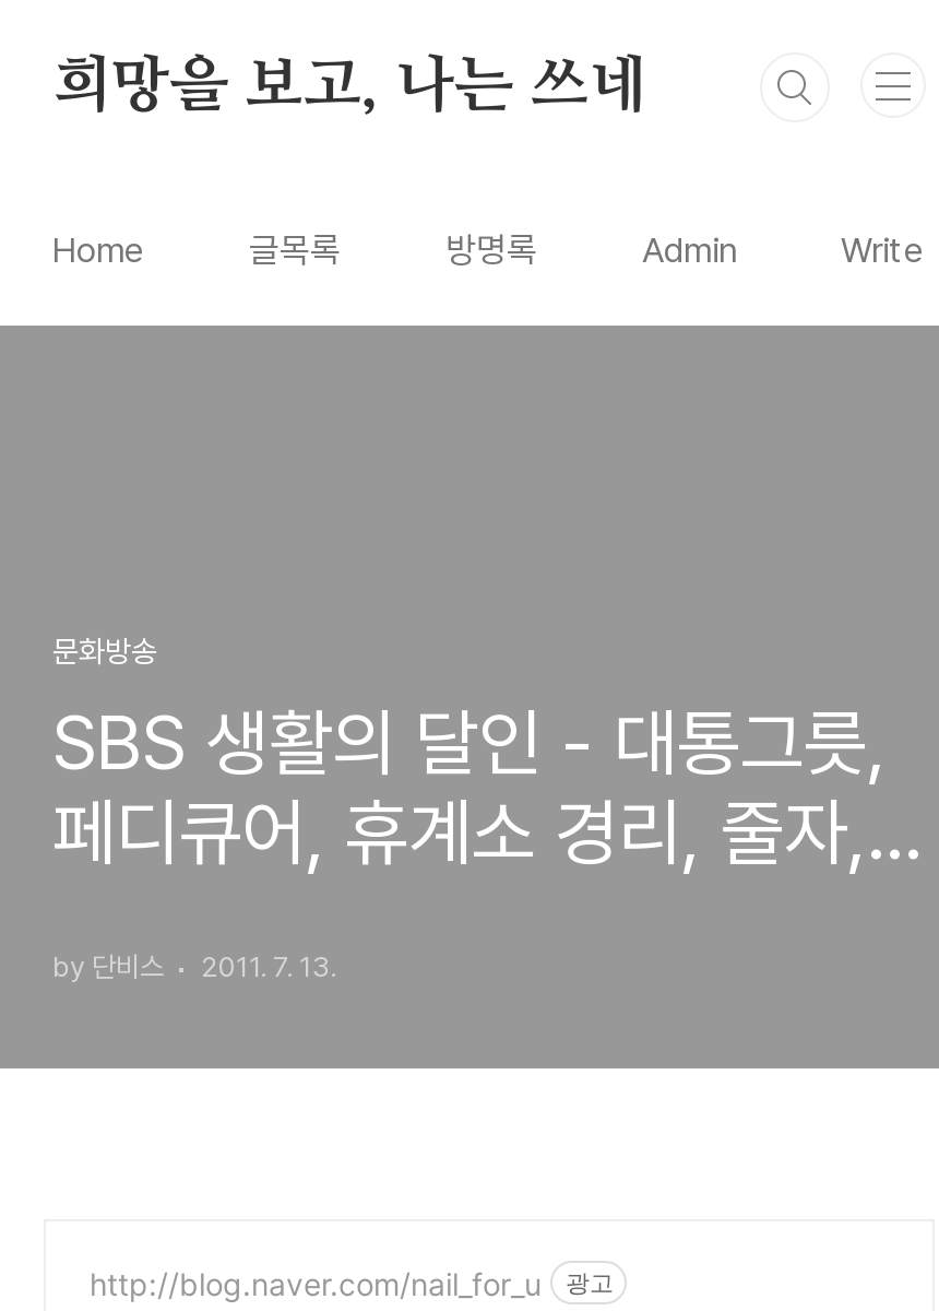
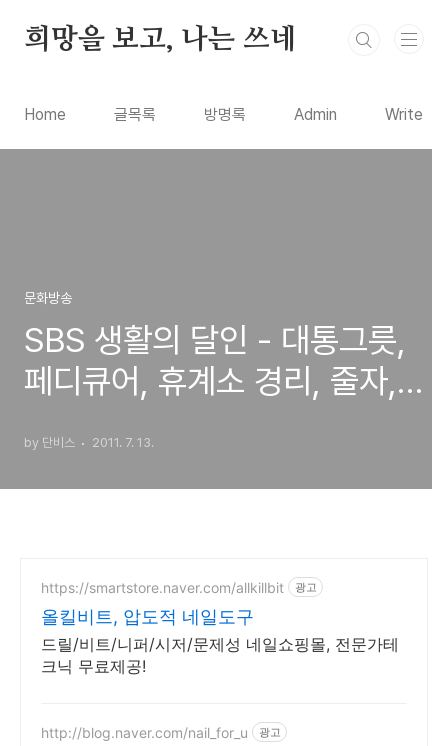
none -> [41,578,399,676] https://smartstore.naver.com/allkillbit | 광고 | 올킬비트, 압도적 네일도구 | 드릴/비트/니퍼/시저/문제성 네일쇼핑몰, 전문가테 | 크닉 무료제공!

